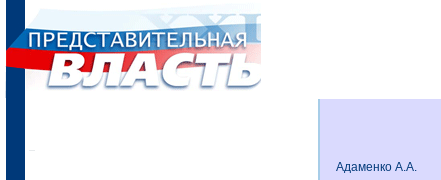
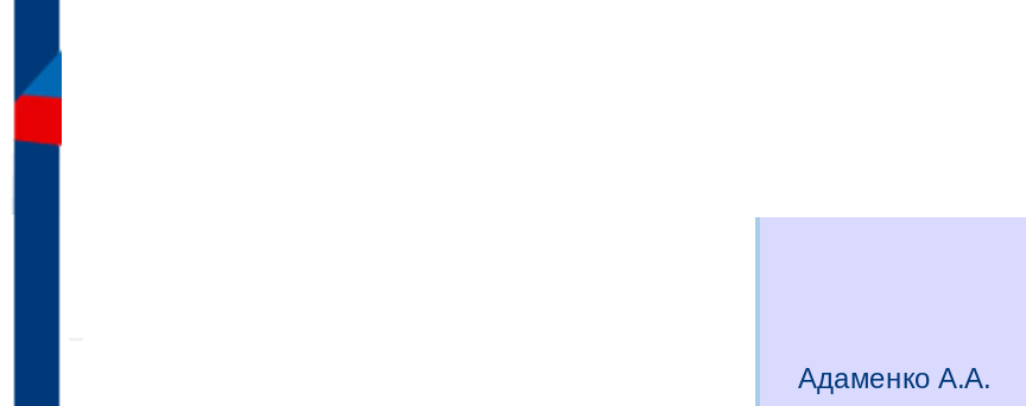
[26,14,261,90] [image] -> none

